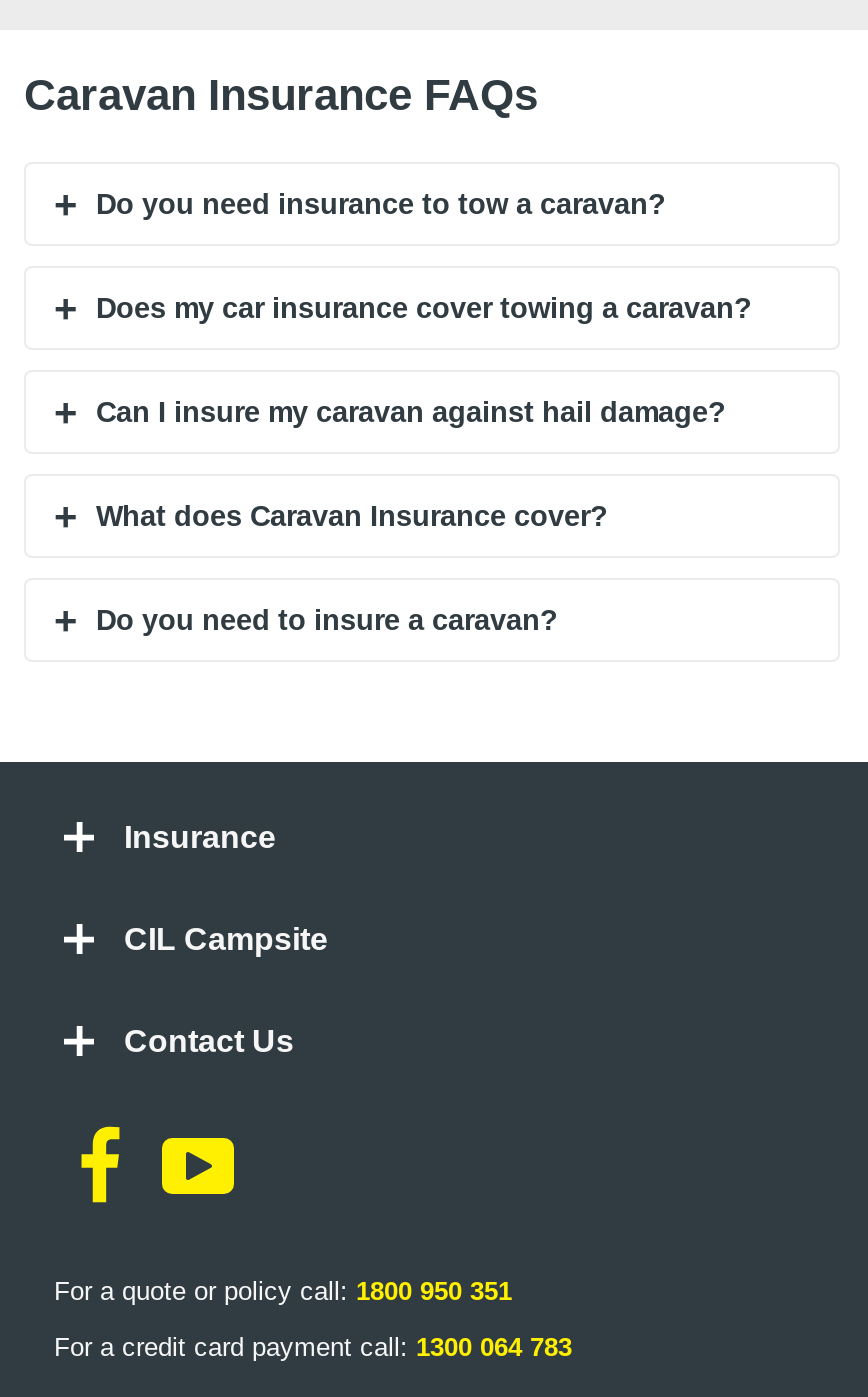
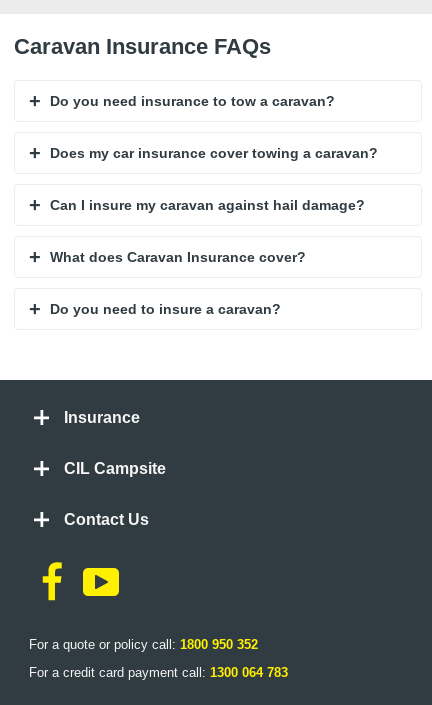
[54,1276,512,1306] For a quote or policy call: 1800 950 351 -> [29,637,258,652] For a quote or policy call: 1800 950 352

